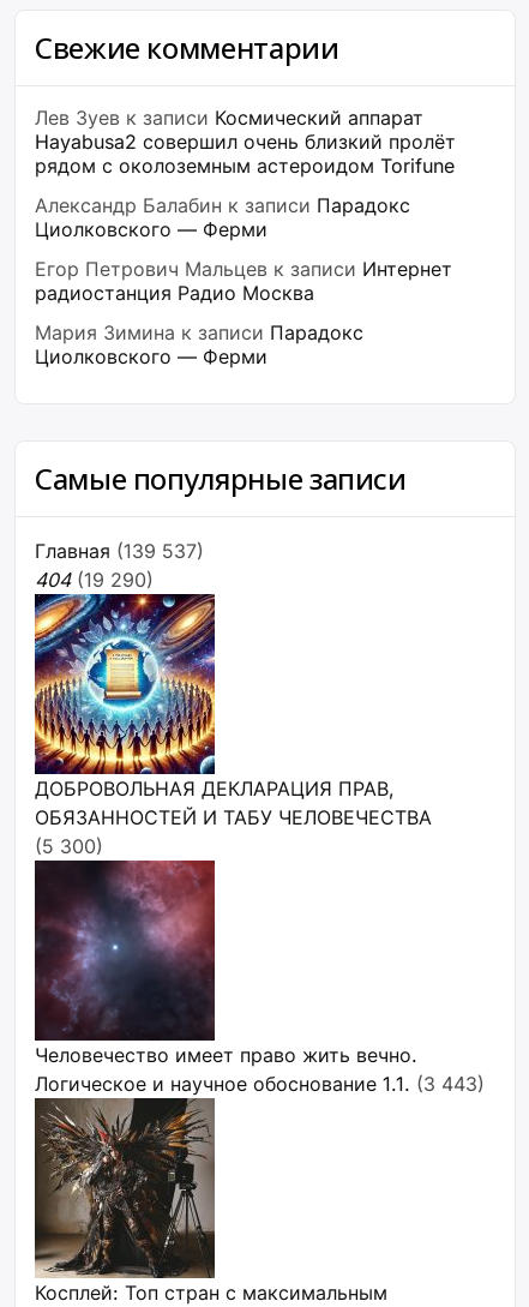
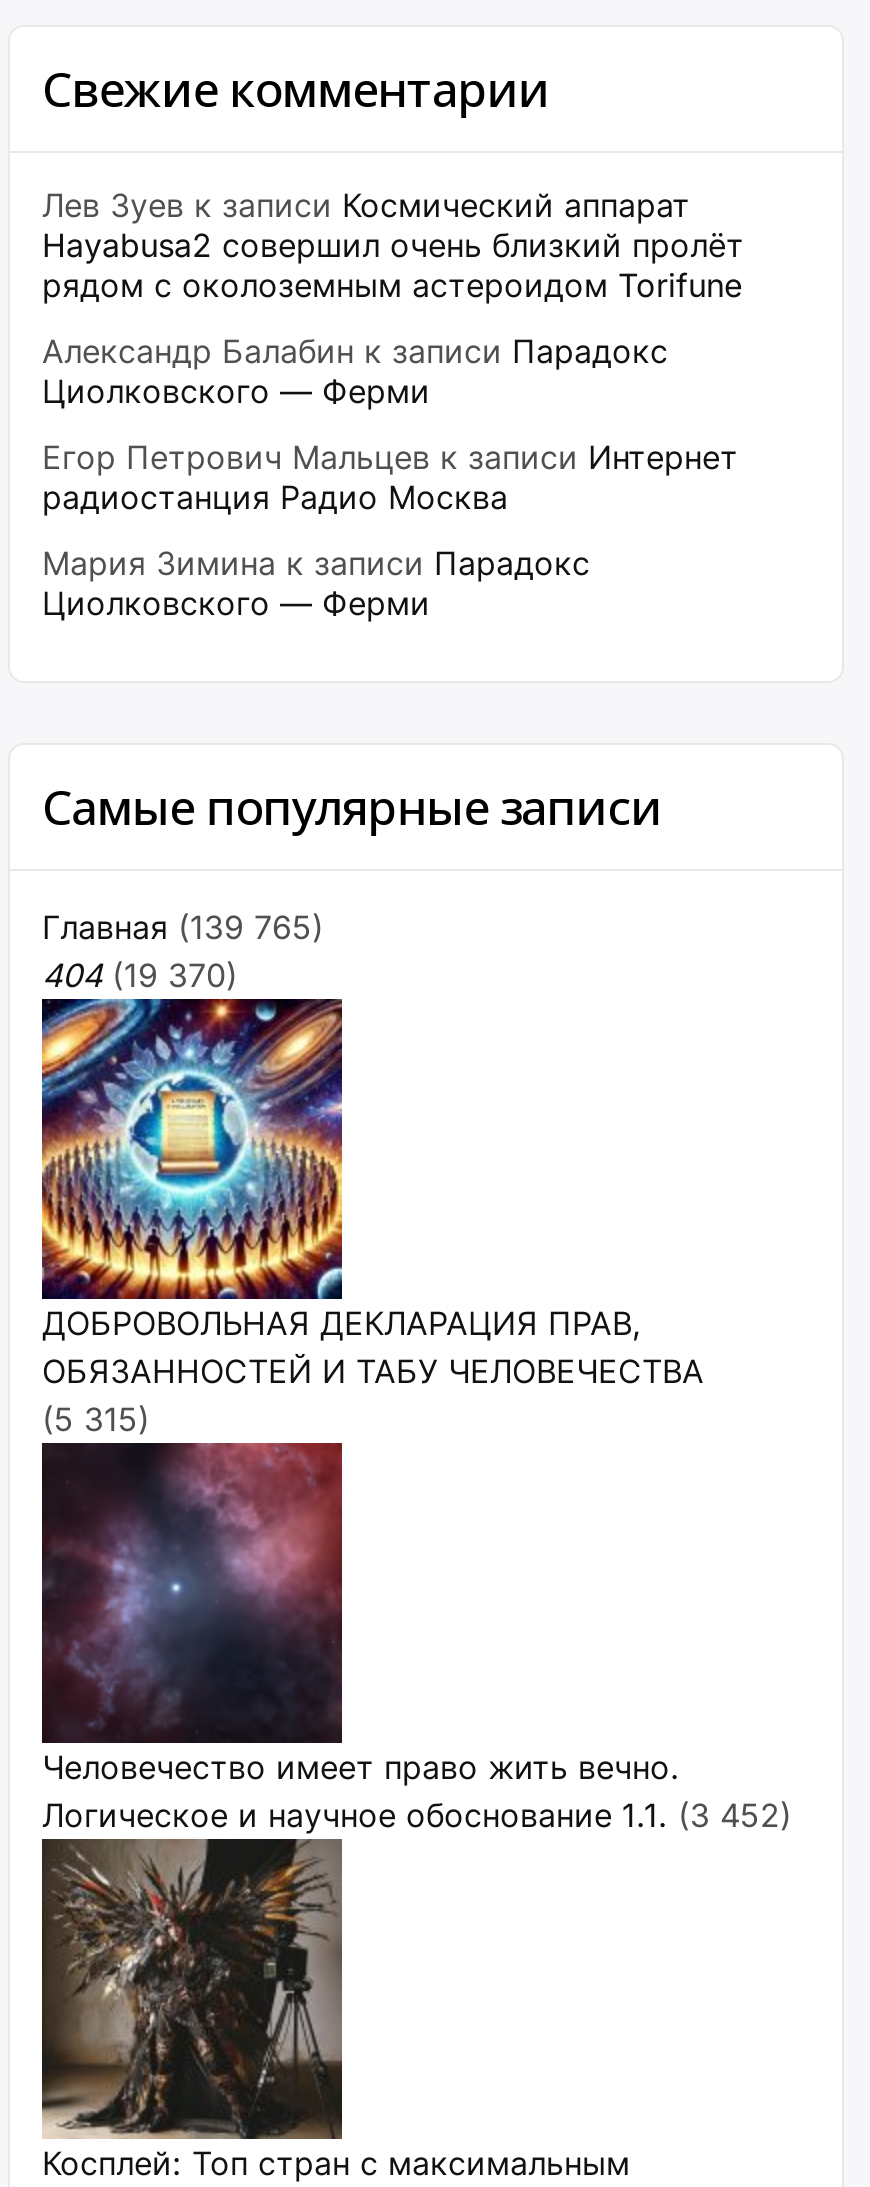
[35,539,204,563] Главная (139 537) -> [42,907,324,947] Главная (139 765)
[35,567,154,591] 404 (19 290) -> [42,955,238,995] 404 (19 370)
[35,834,103,858] (5 300) -> [42,1399,150,1439] (5 315)
[35,1072,485,1096] Логическое и научное обоснование 1.1. (3 443) -> [42,1795,792,1835] Логическое и научное обоснование 1.1. (3 452)

